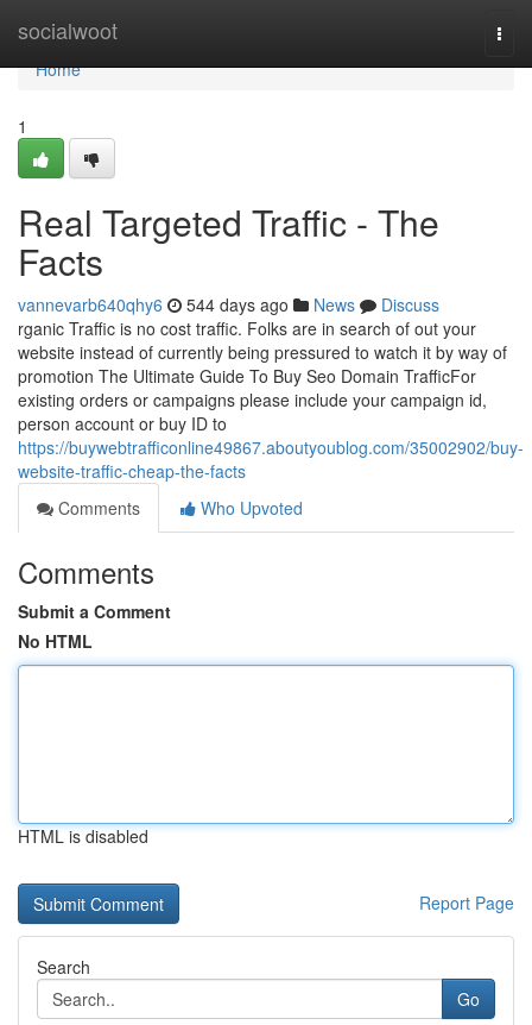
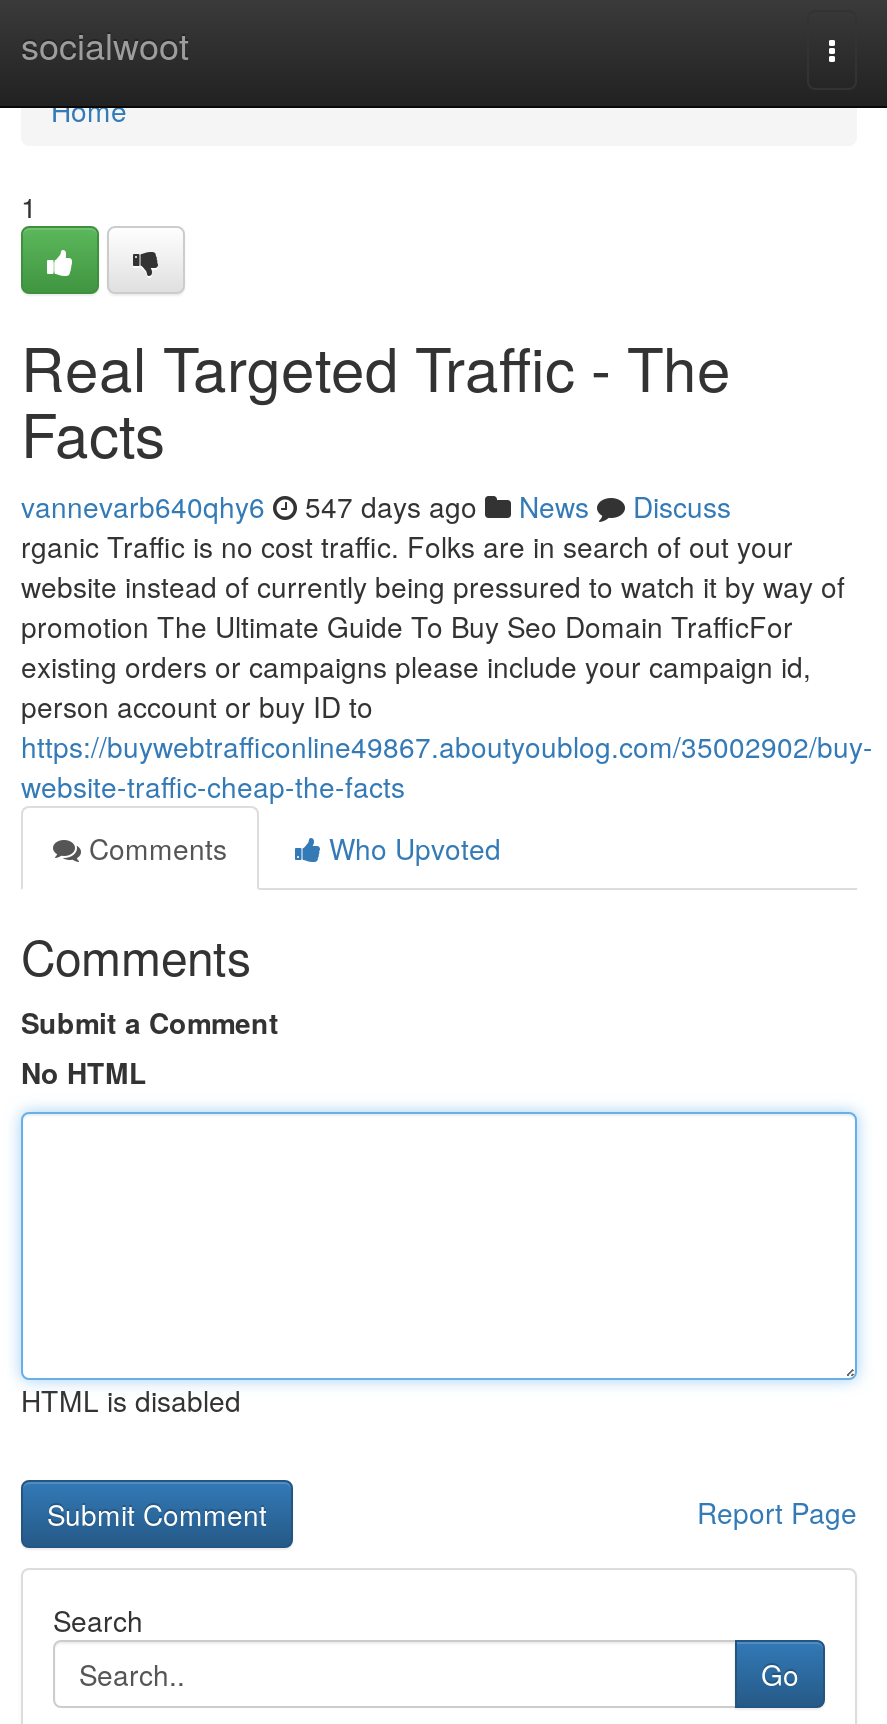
[18,293,439,316] vannevarb640qhy6 544 days ago News Discuss -> [21,486,731,526] vannevarb640qhy6 547 days ago News Discuss

